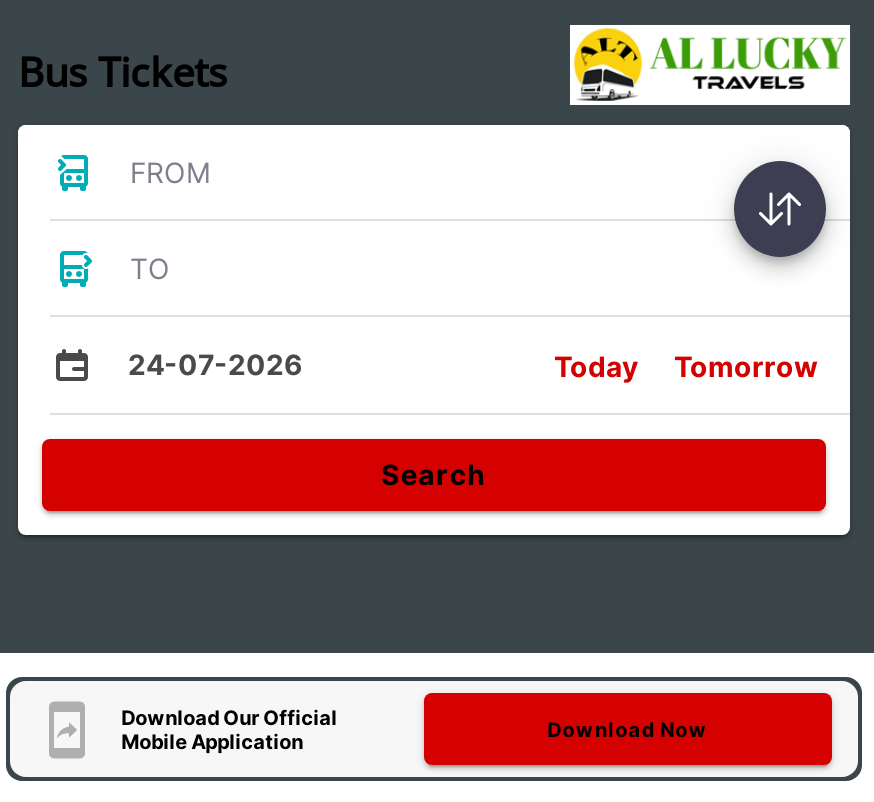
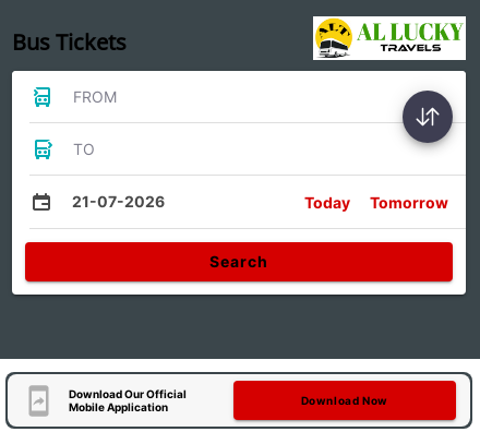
[128,347,302,381] 24-07-2026 -> [72,192,165,211] 21-07-2026

